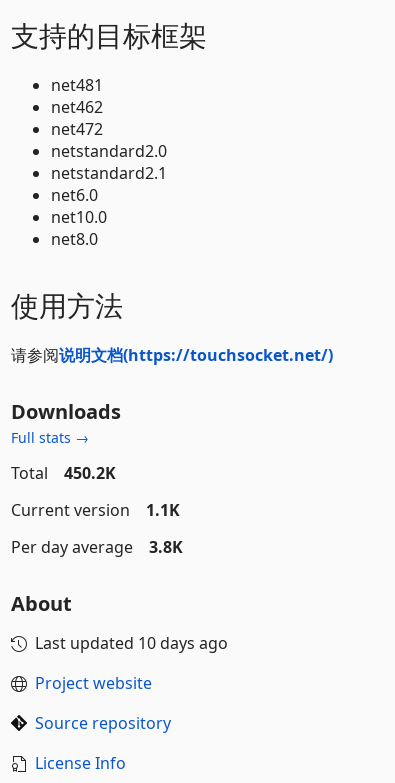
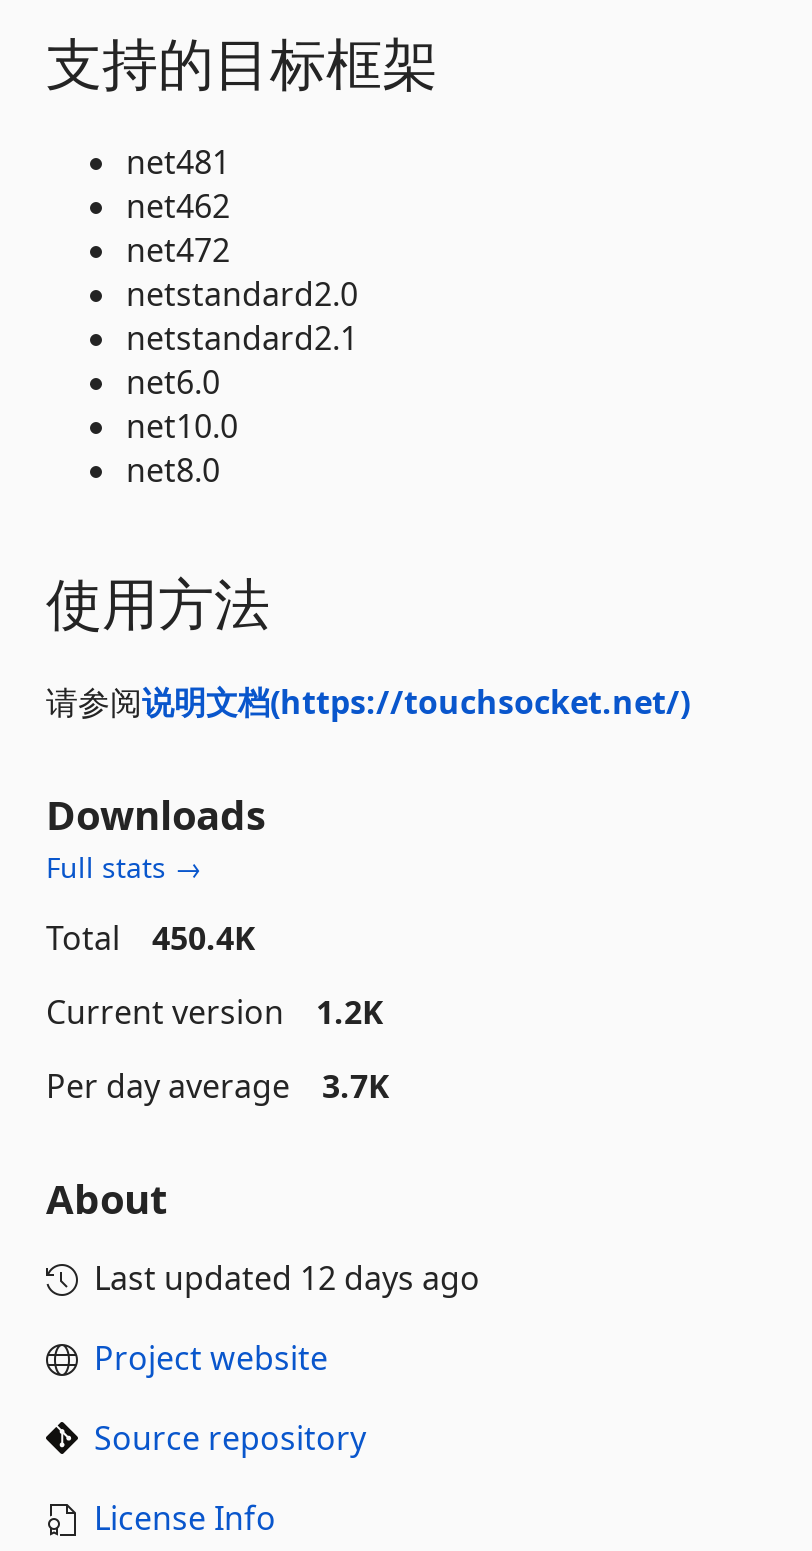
[11,462,116,484] Total 450.2K -> [46,915,256,959] Total 450.4K
[11,499,180,521] Current version 1.1K -> [46,989,384,1033] Current version 1.2K
[11,536,183,558] Per day average 3.8K -> [46,1063,390,1107] Per day average 3.7K
[35,632,228,654] Last updated 10 days ago -> [94,1255,480,1299] Last updated 12 days ago

